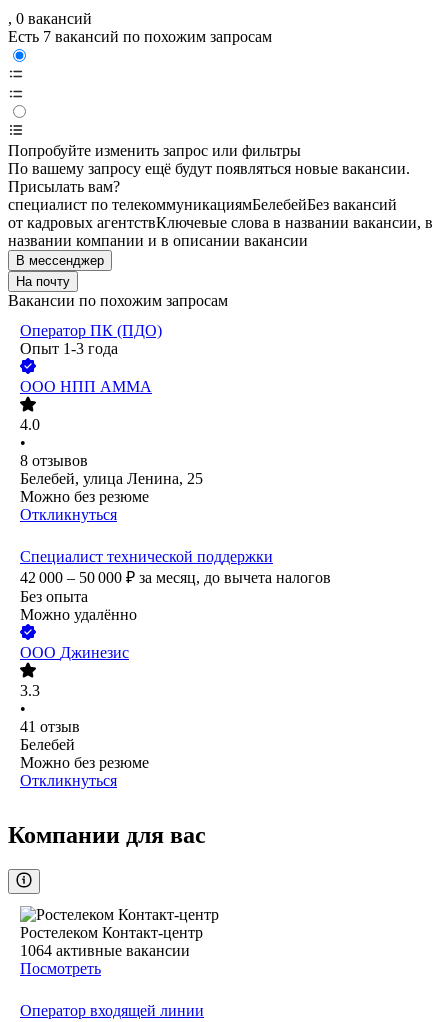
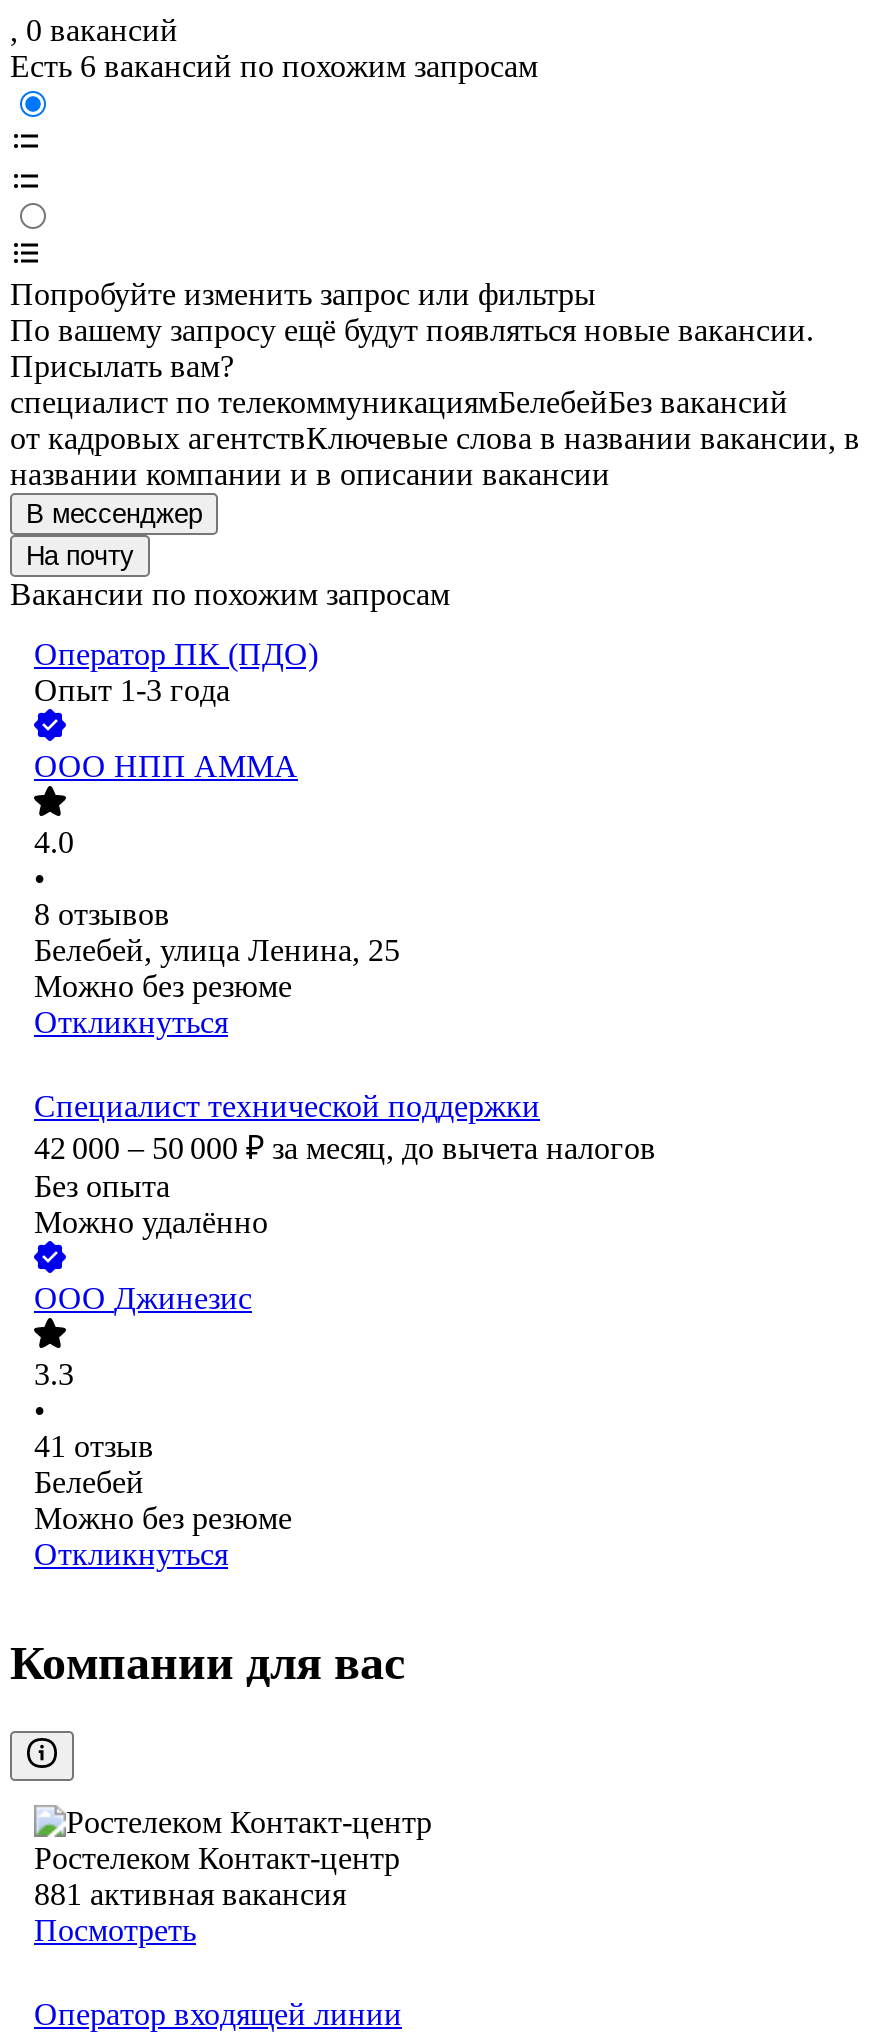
[8,28,272,45] Есть 7 вакансий по похожим запросам -> [10,50,538,84] Есть 6 вакансий по похожим запросам
[20,942,190,959] 1064 активные вакансии -> [34,1878,346,1912] 881 активная вакансия

